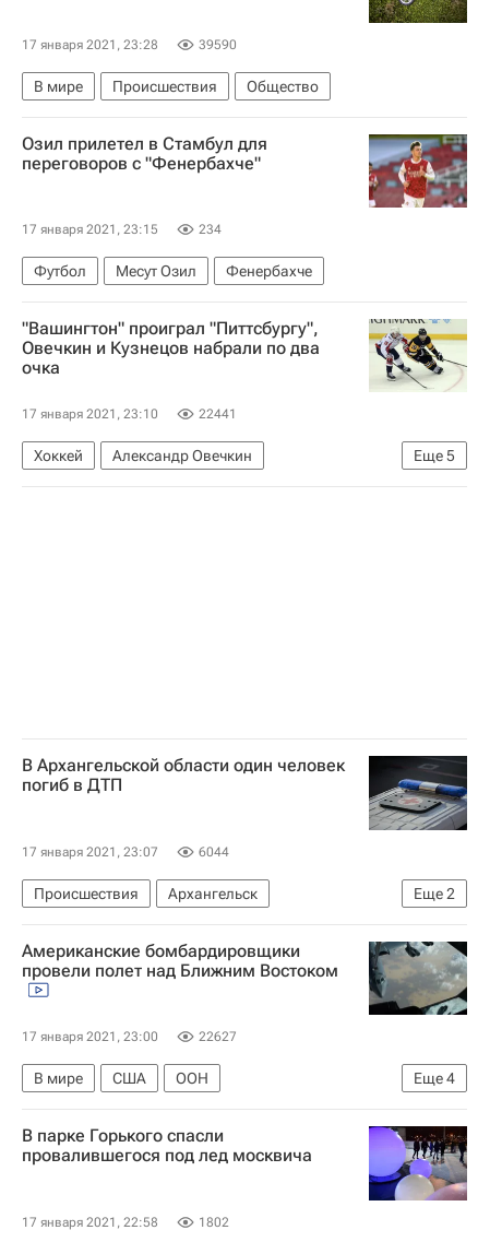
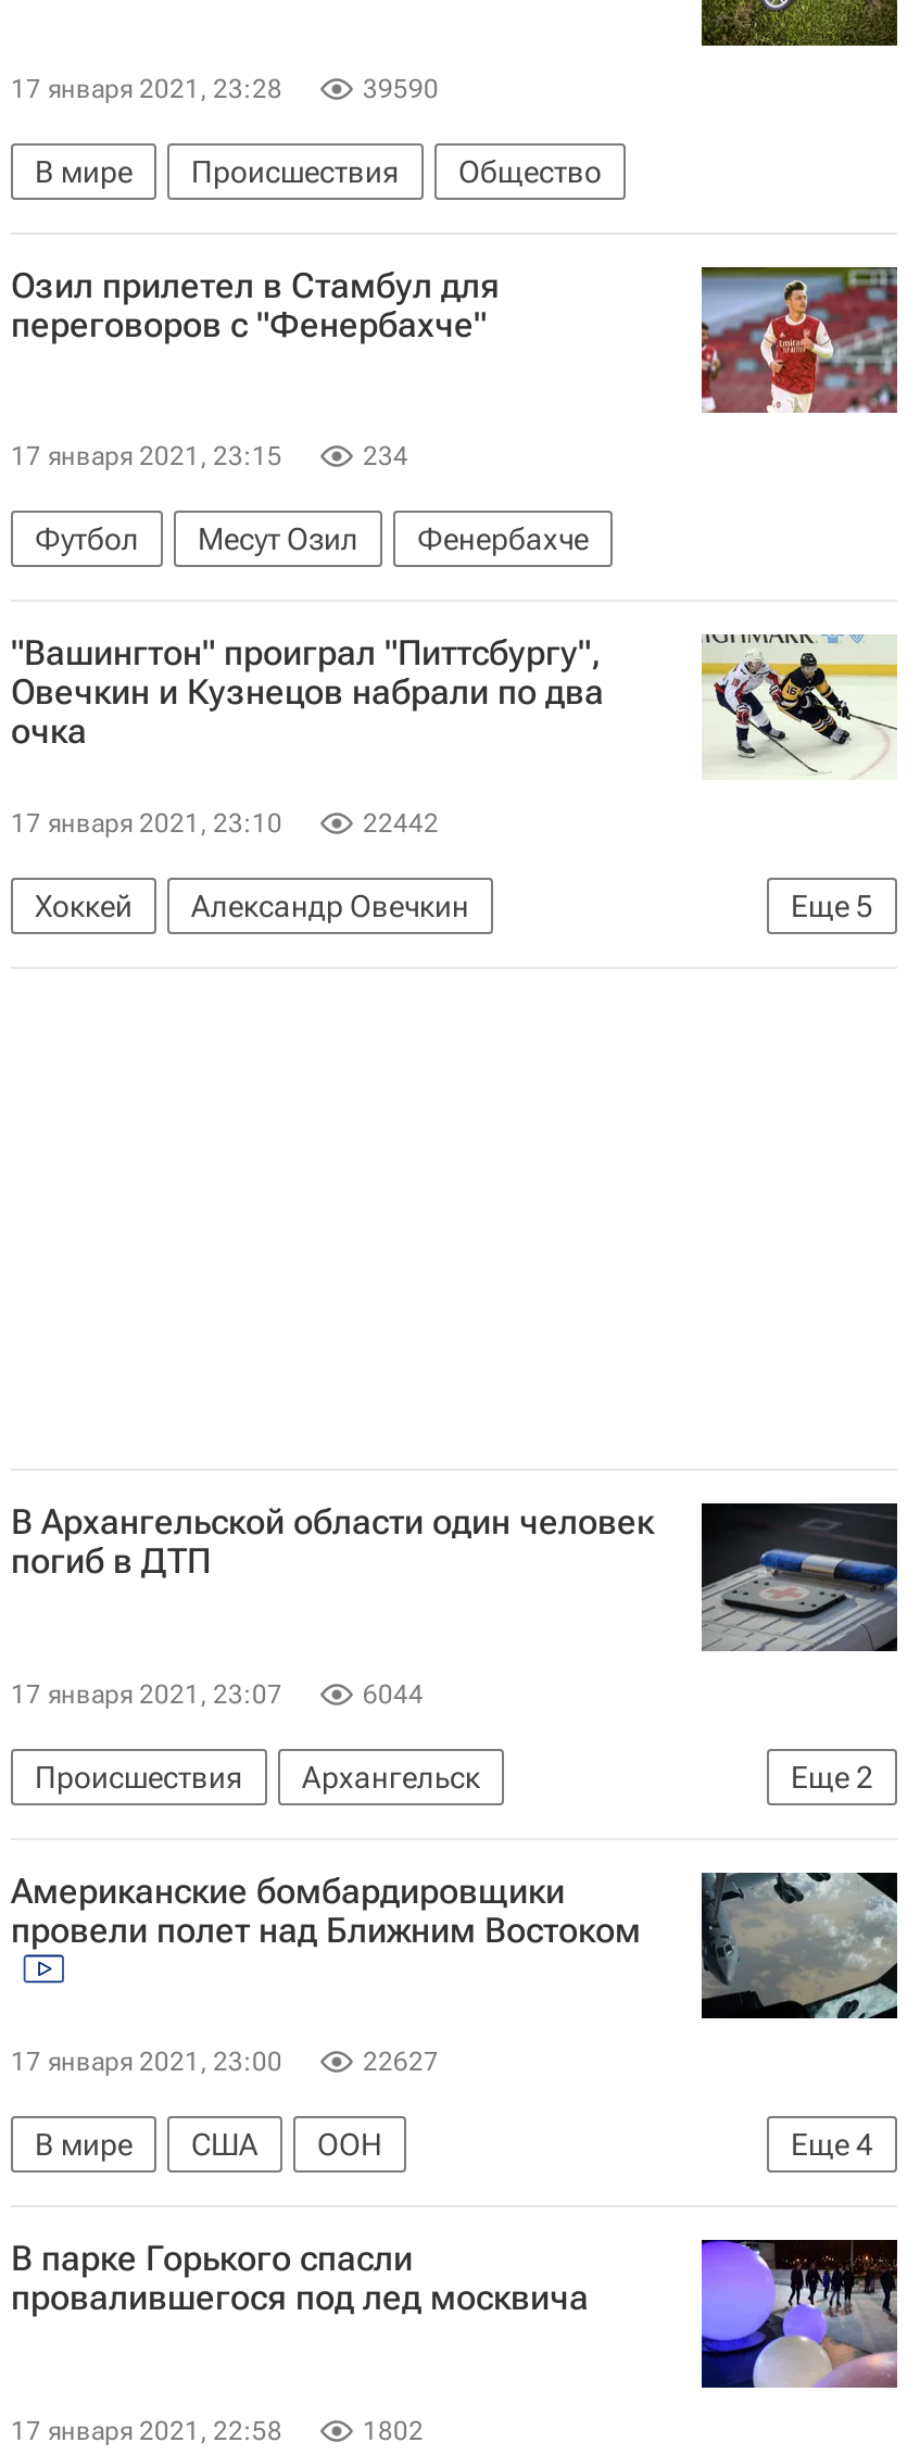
[199,406,237,422] 22441 -> [363,808,439,839] 22442

